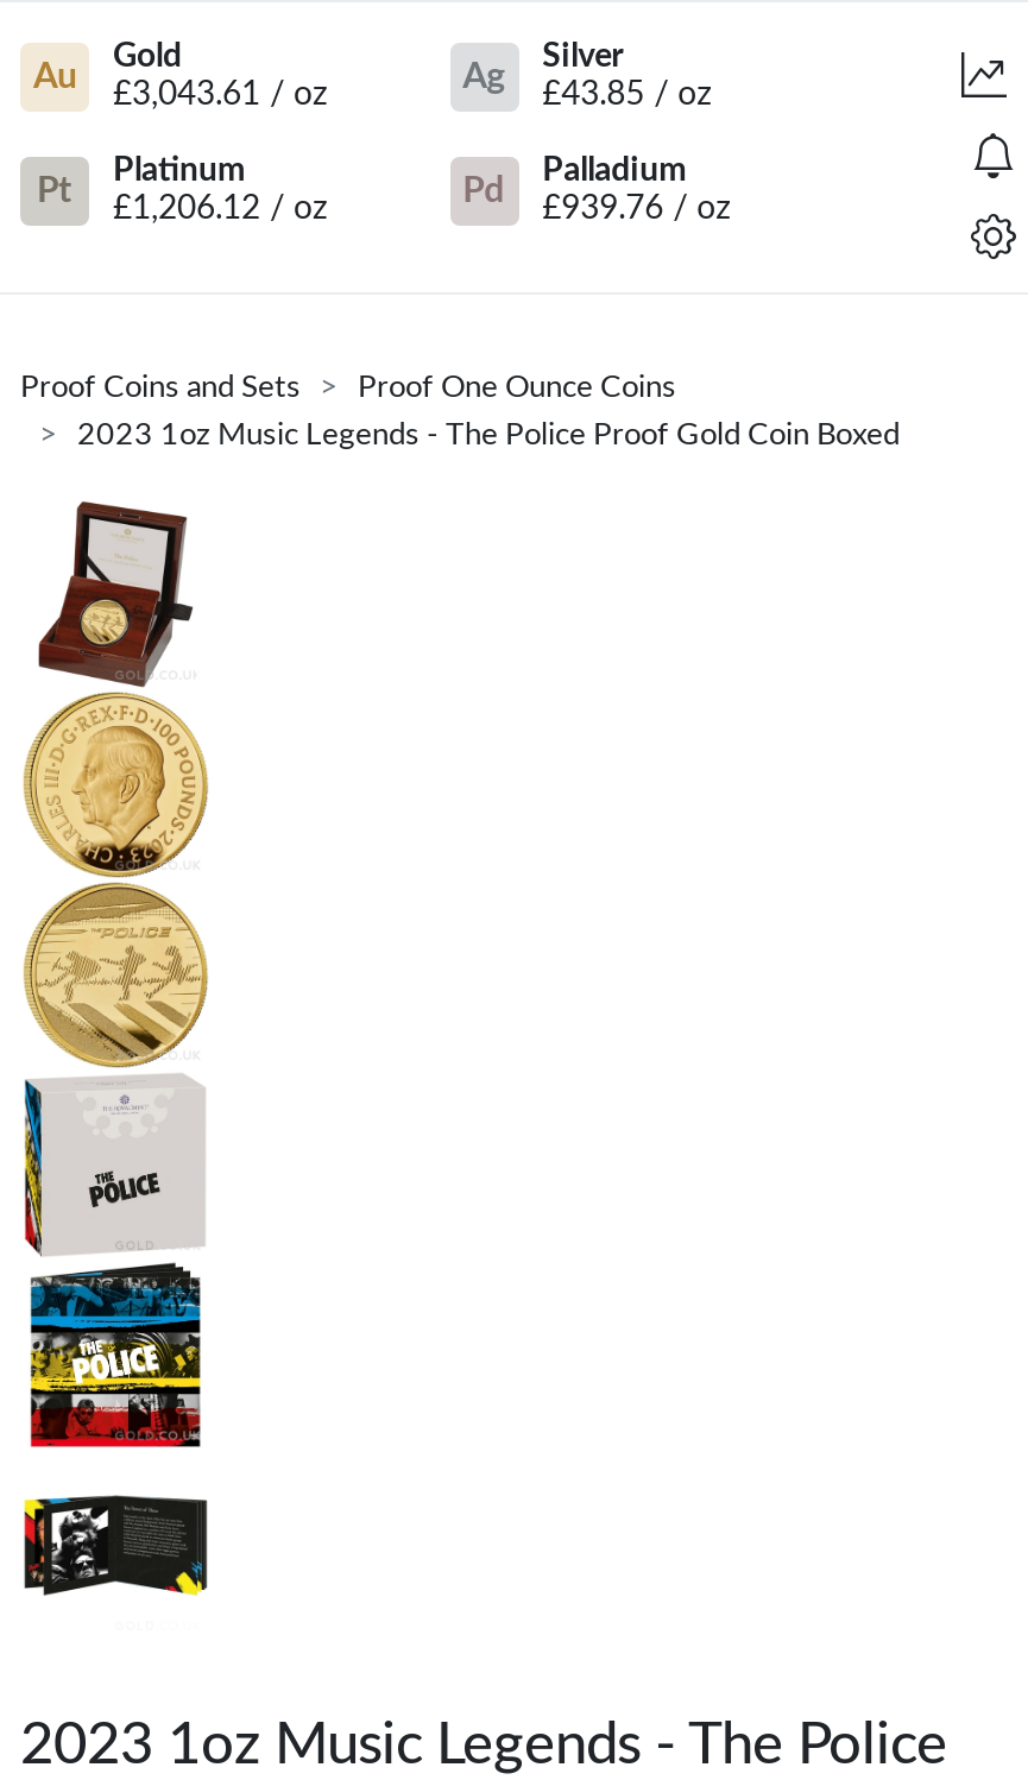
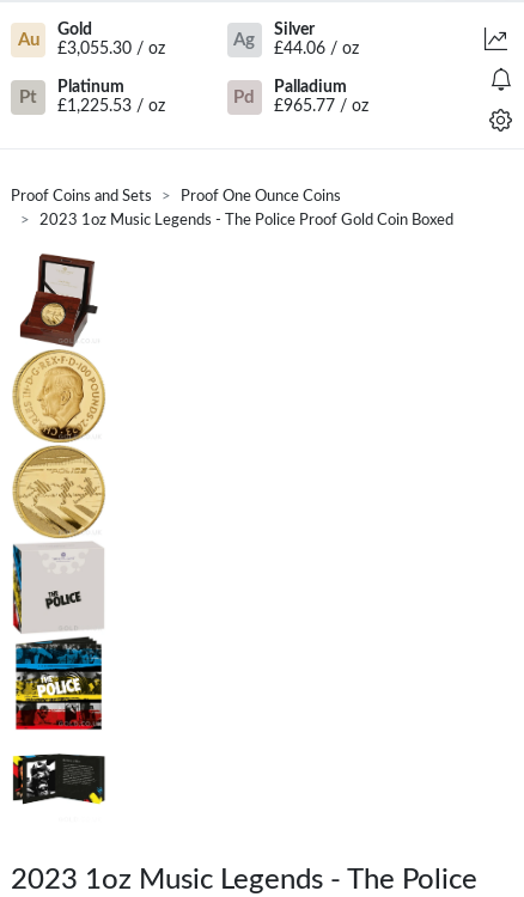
[113,78,327,112] £3,043.61 / oz -> [57,41,165,57] £3,055.30 / oz
[542,78,711,112] £43.85 / oz -> [274,41,359,57] £44.06 / oz
[113,192,327,226] £1,206.12 / oz -> [57,98,165,115] £1,225.53 / oz
[542,192,730,226] £939.76 / oz -> [274,98,368,115] £965.77 / oz

